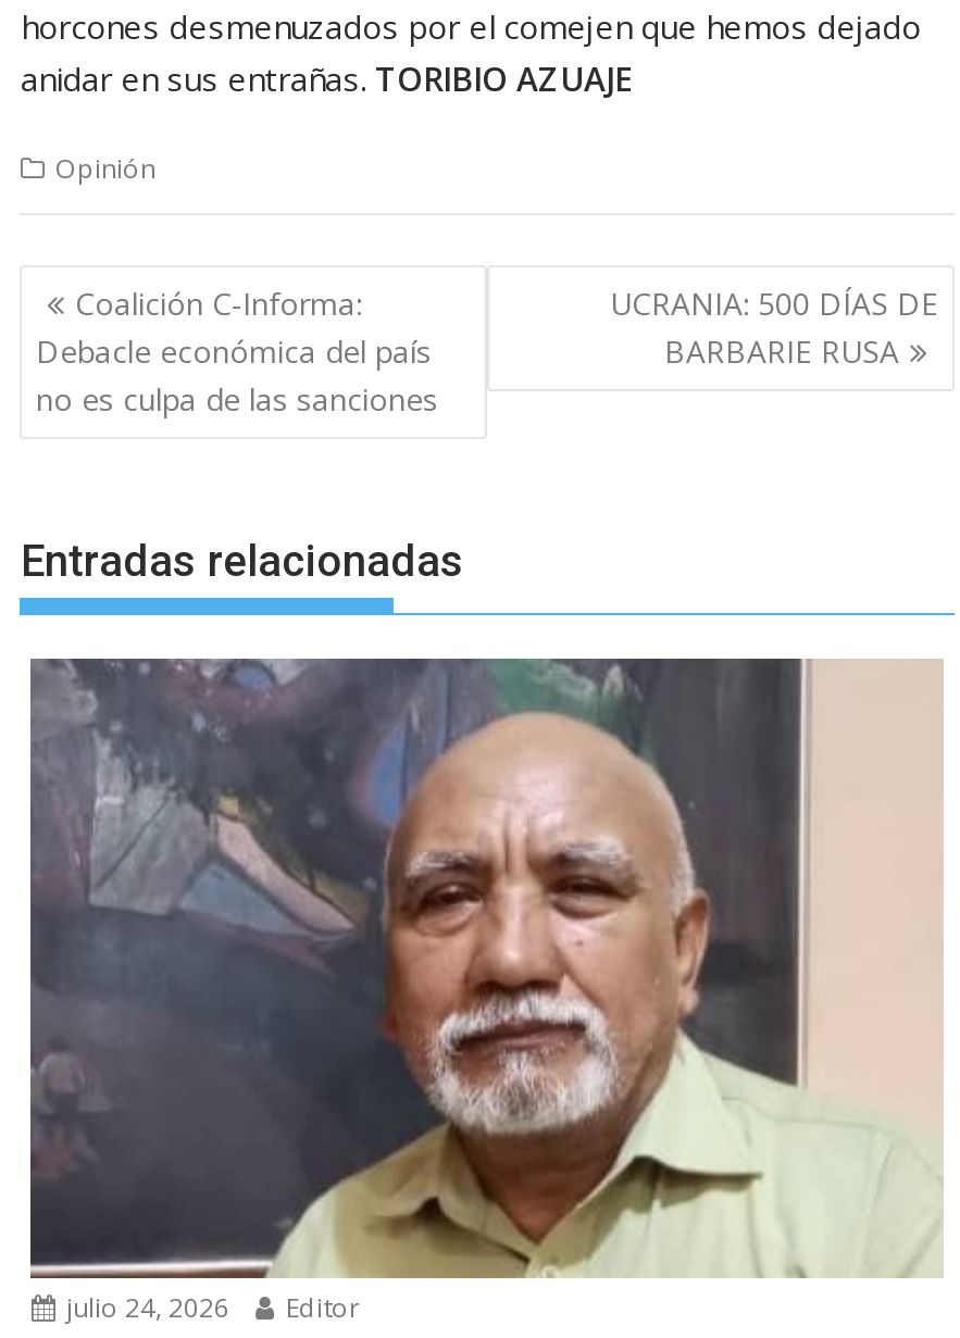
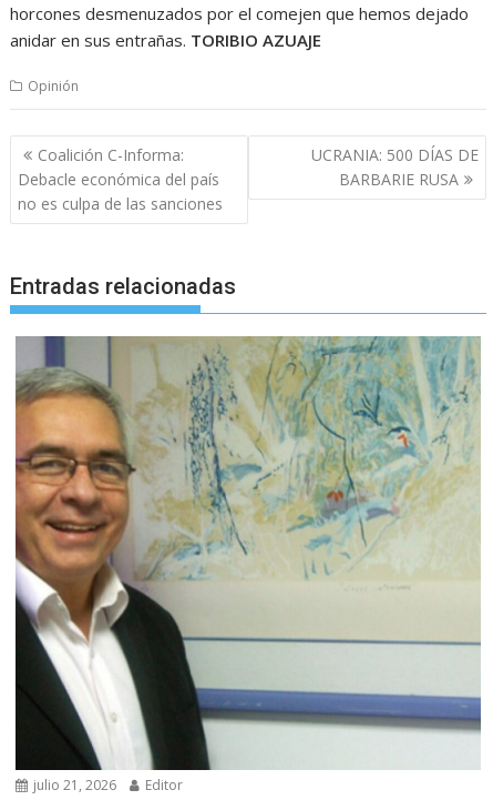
[30,659,942,1327] [image] | julio 24, 2026 Editor -> [16,336,481,794] [image] | julio 21, 2026 Editor

